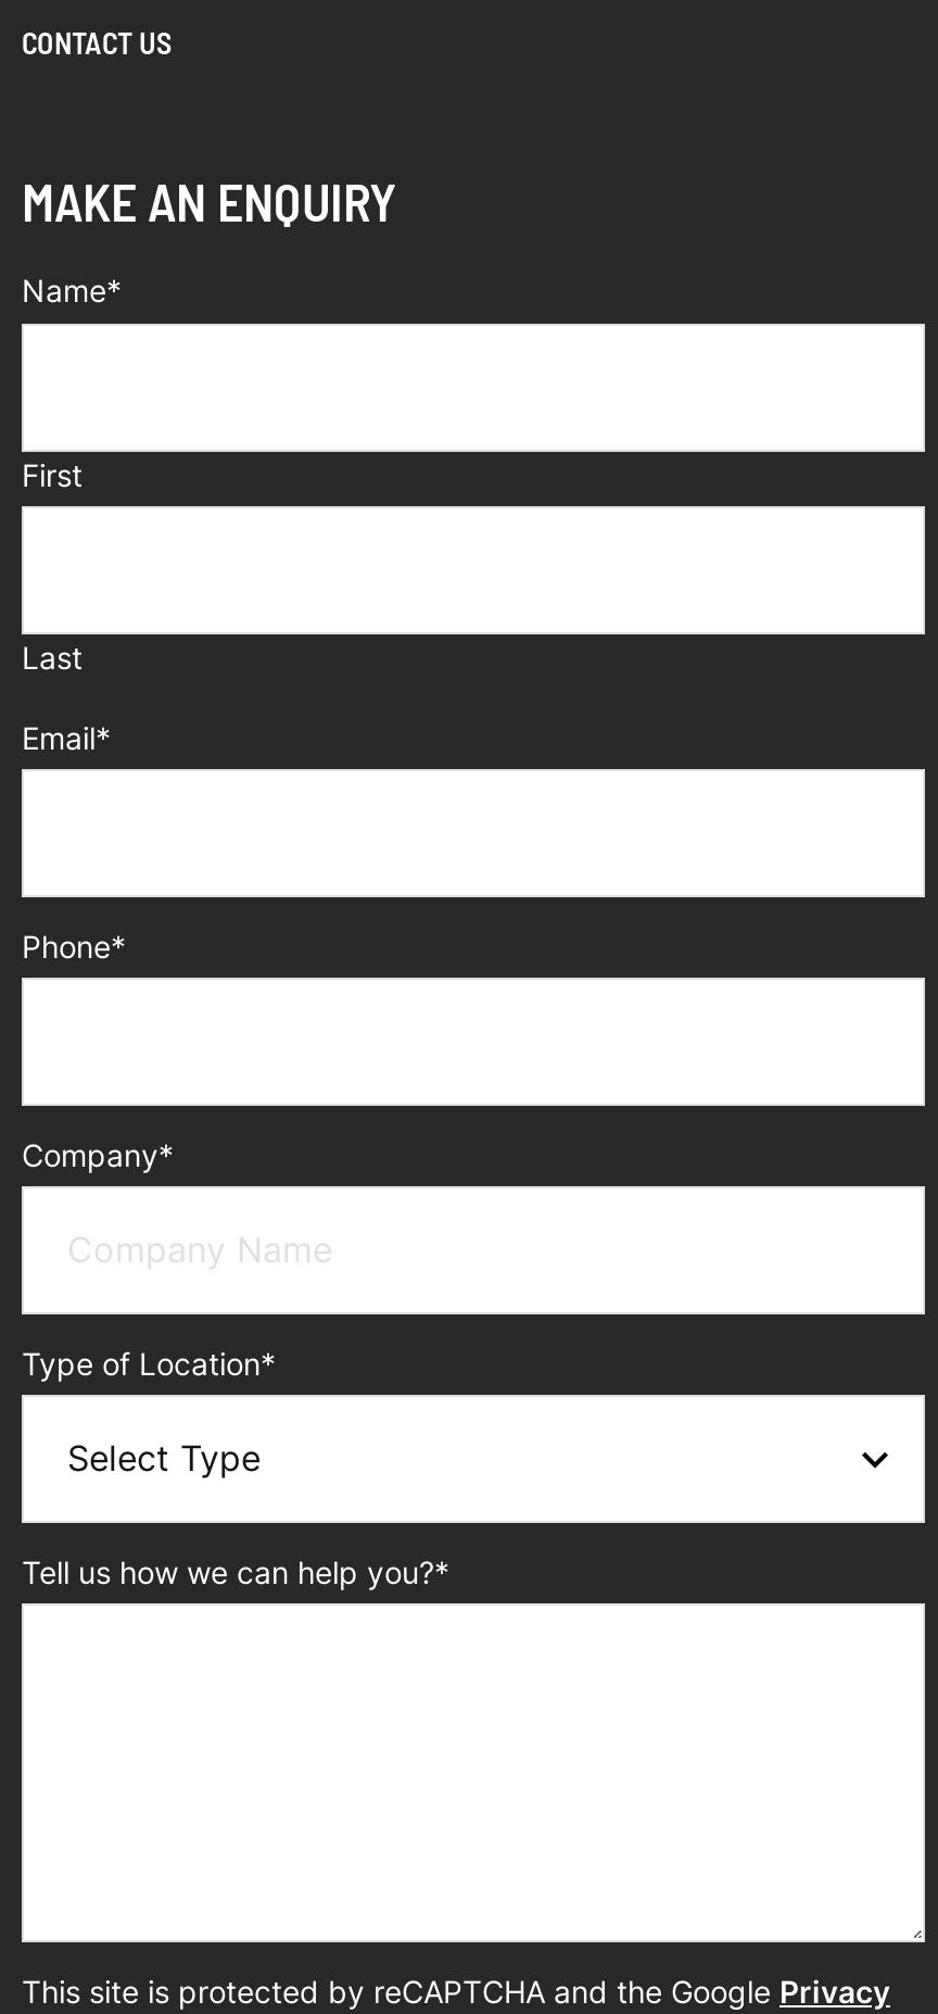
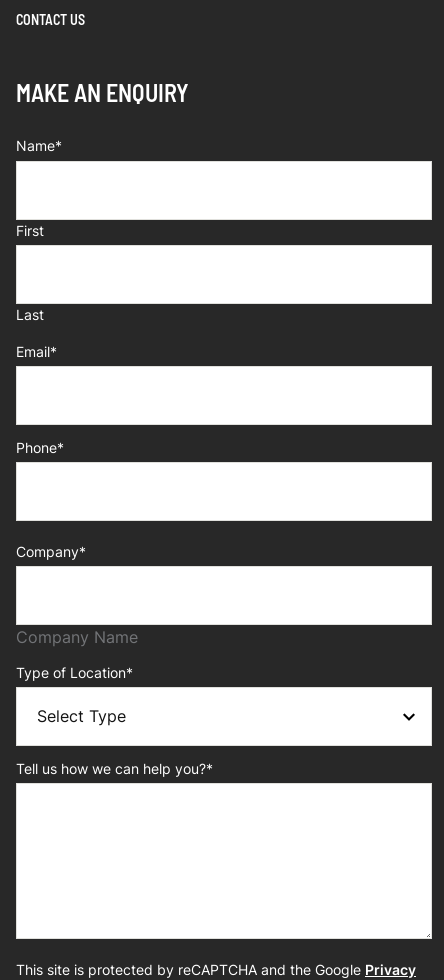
none -> [16,626,138,646] Company Name

